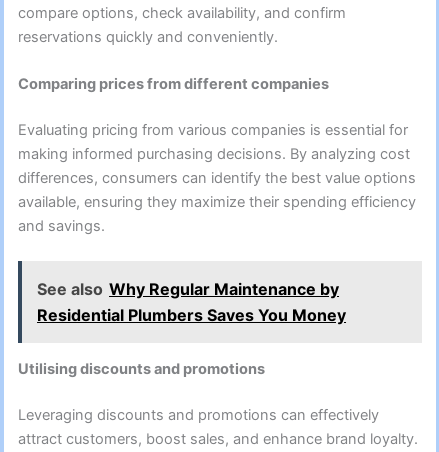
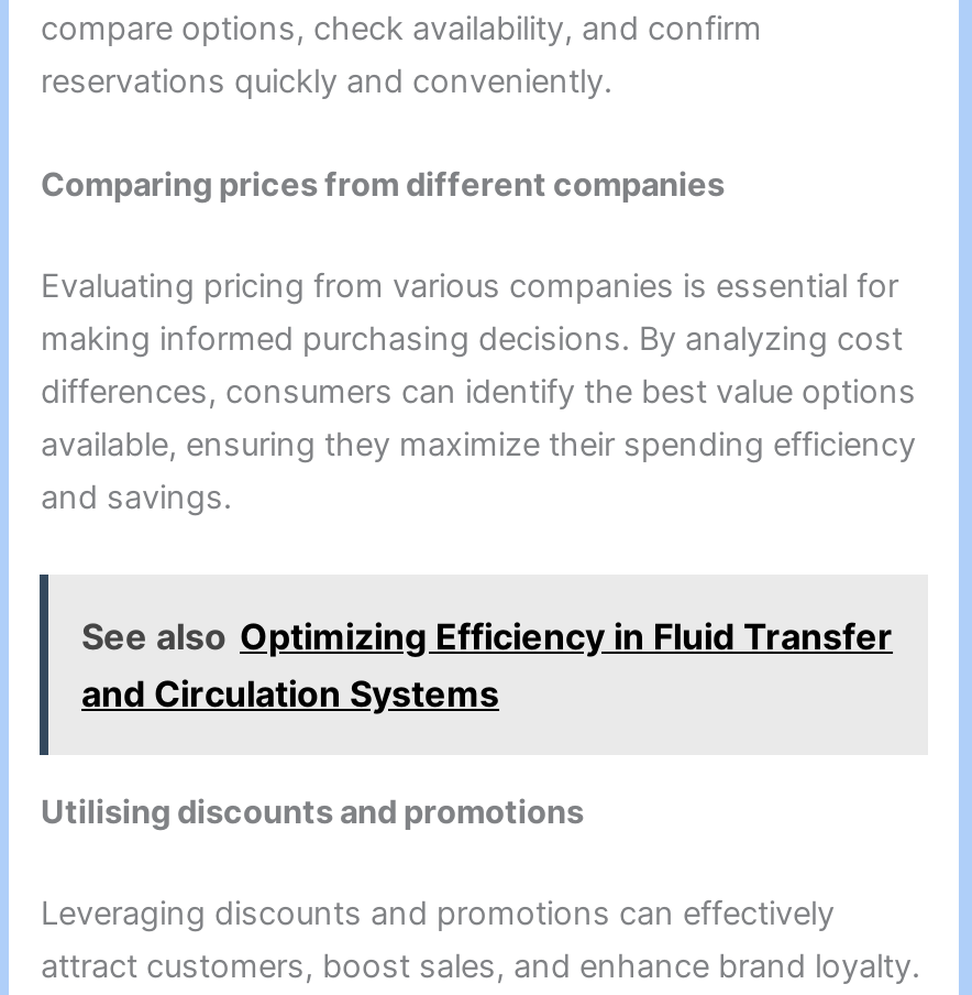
[37,279,346,325] See also Why Regular Maintenance by | Residential Plumbers Saves You Money -> [81,614,893,716] See also Optimizing Efficiency in Fluid Transfer | and Circulation Systems

